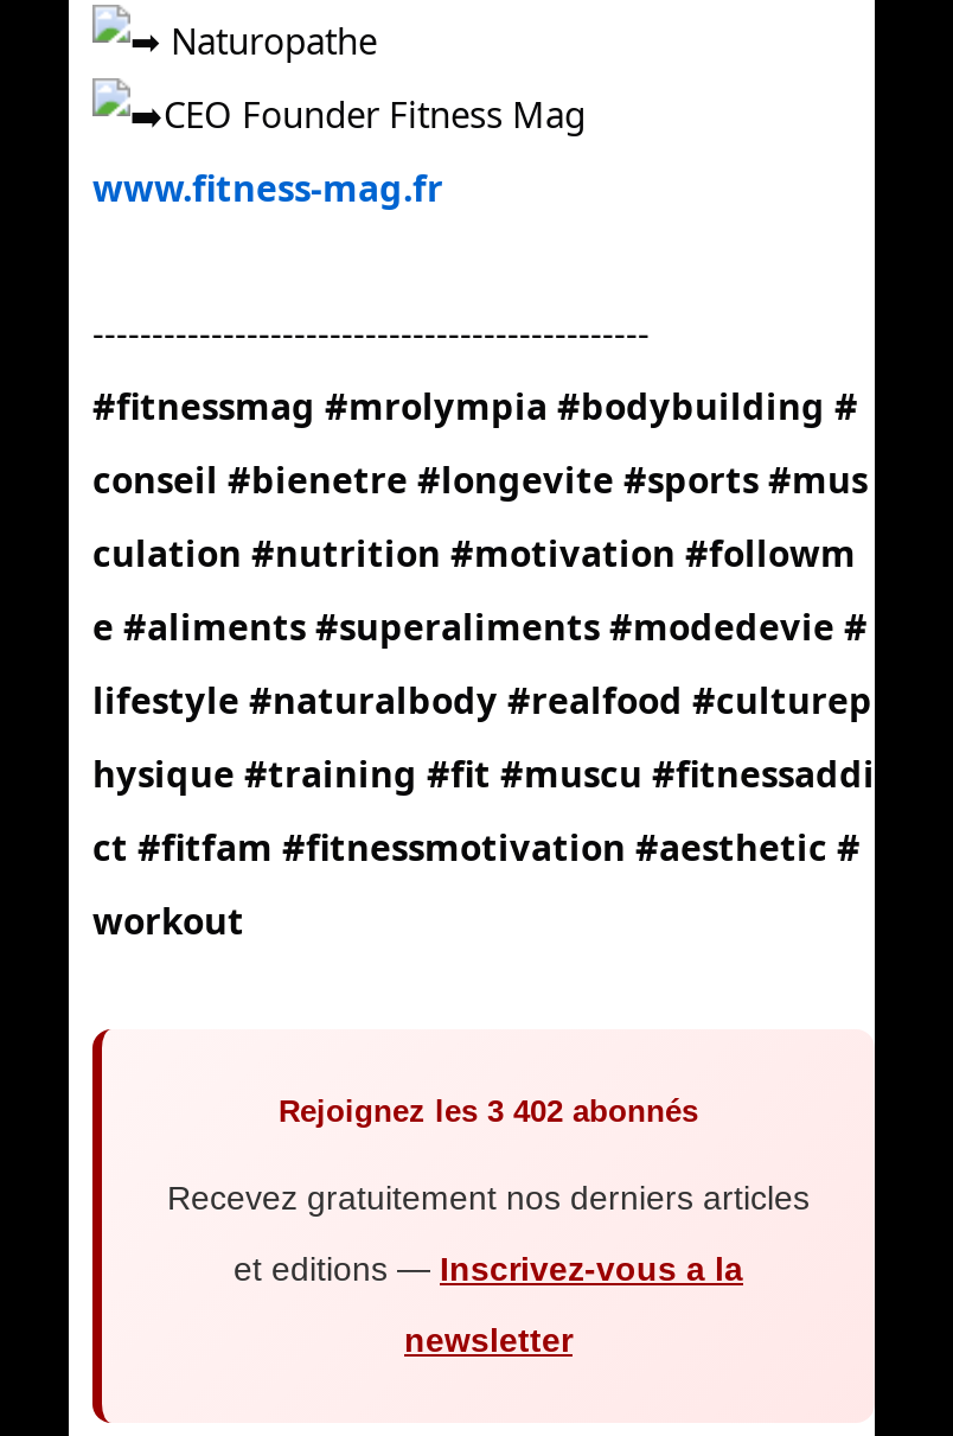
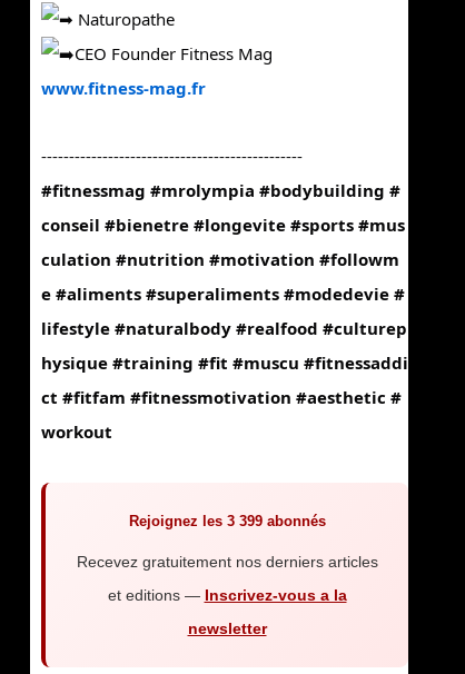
[279,1093,698,1129] Rejoignez les 3 402 abonnés -> [128,513,325,529] Rejoignez les 3 399 abonnés

